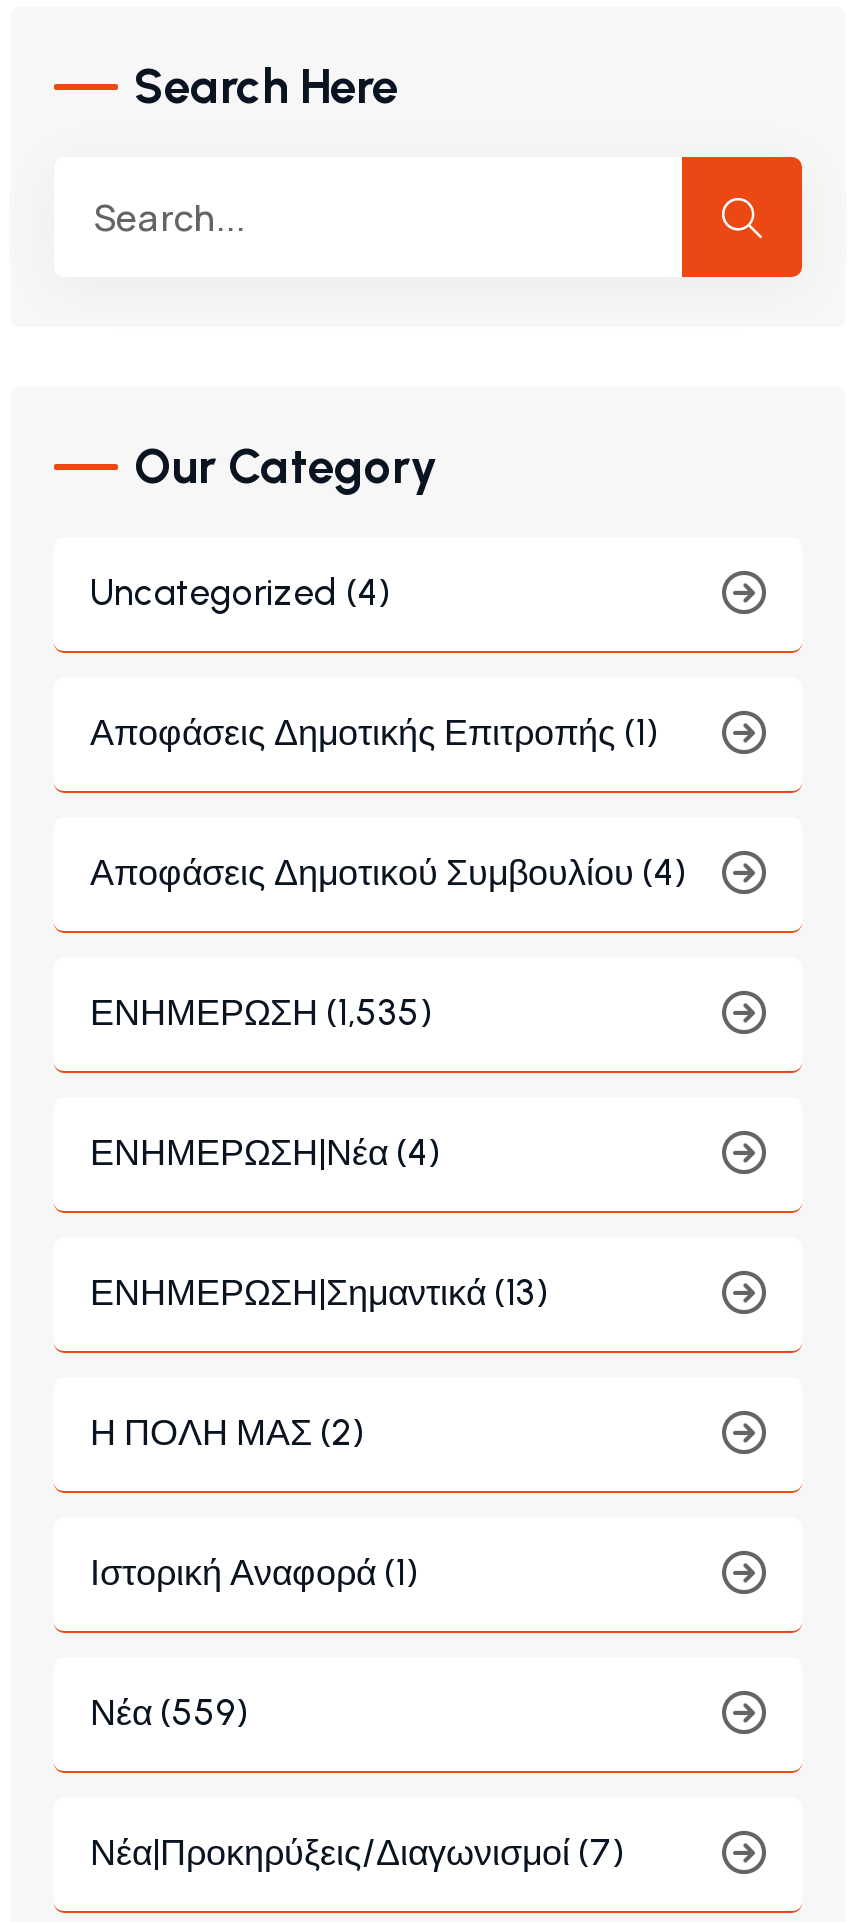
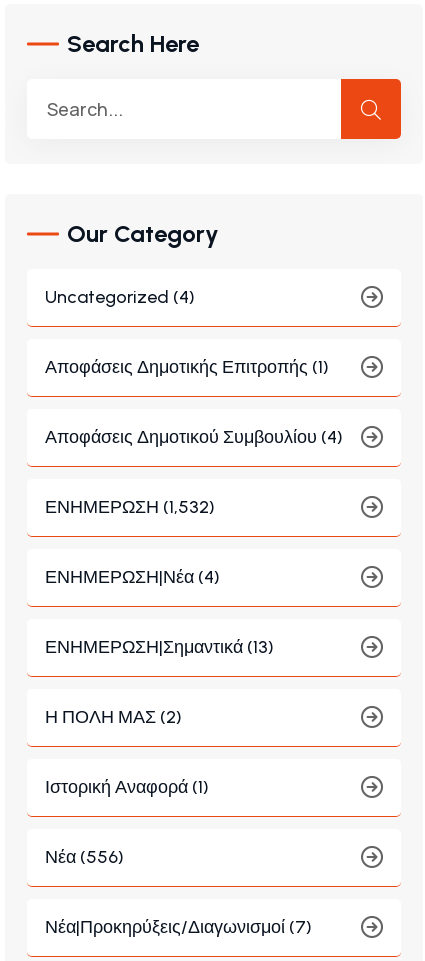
[90,992,432,1036] ΕΝΗΜΕΡΩΣΗ (1,535) -> [45,496,215,518] ΕΝΗΜΕΡΩΣΗ (1,532)
[90,1692,248,1736] Νέα (559) -> [45,846,124,868] Νέα (556)

